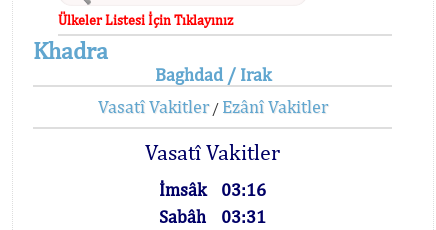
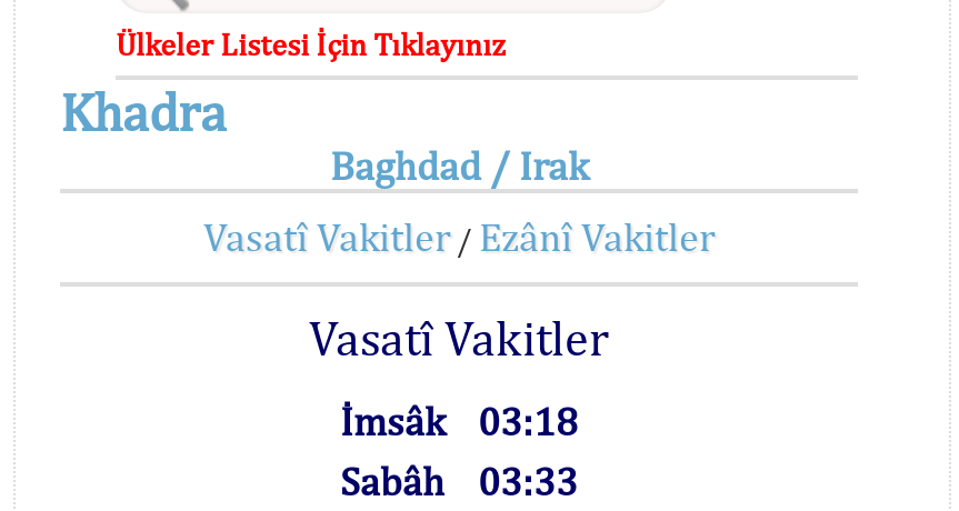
[159,179,266,200] İmsâk 03:16 -> [340,398,578,444] İmsâk 03:18
[159,206,266,227] Sabâh 03:31 -> [340,458,578,504] Sabâh 03:33

